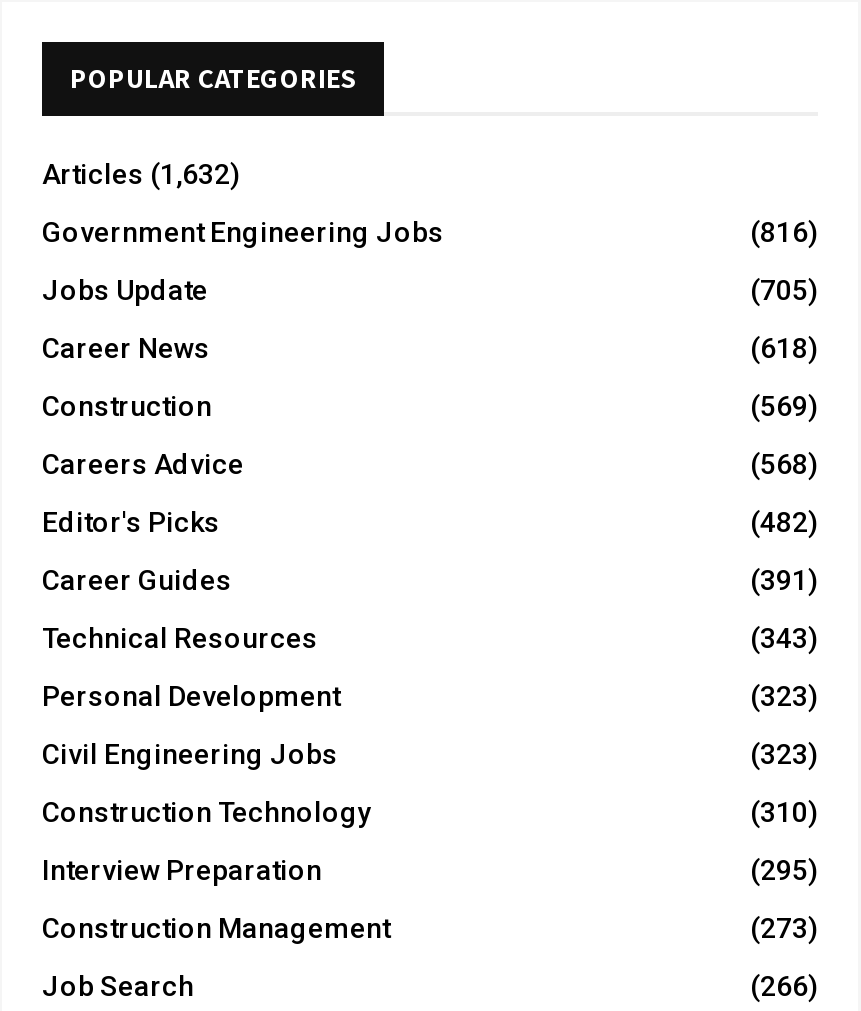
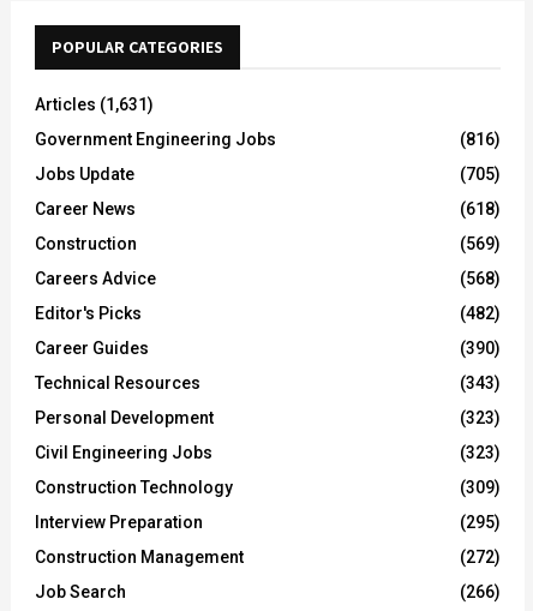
[42,159,240,191] Articles (1,632) -> [35,95,154,114] Articles (1,631)
[750,565,818,597] (391) -> [460,339,501,358] (390)
[750,797,818,829] (310) -> [460,478,501,497] (309)
[750,913,818,945] (273) -> [460,548,501,567] (272)

